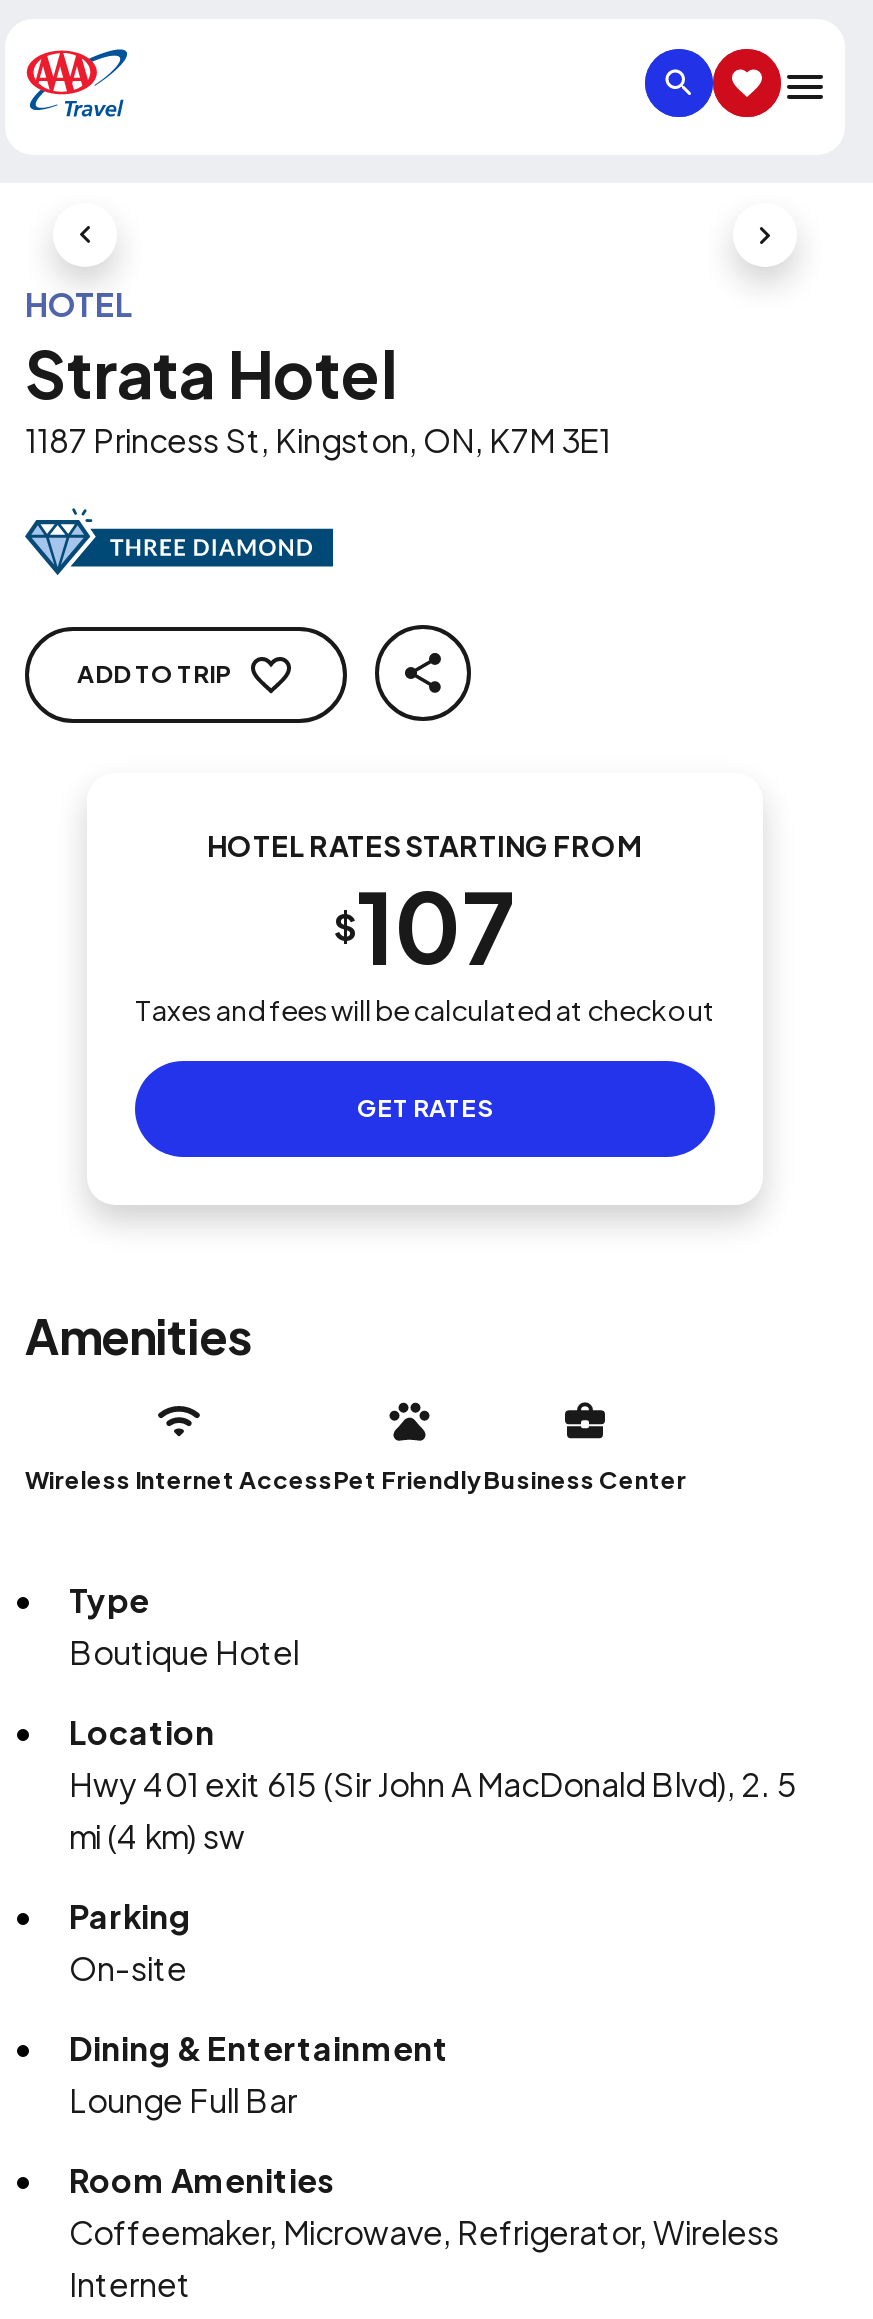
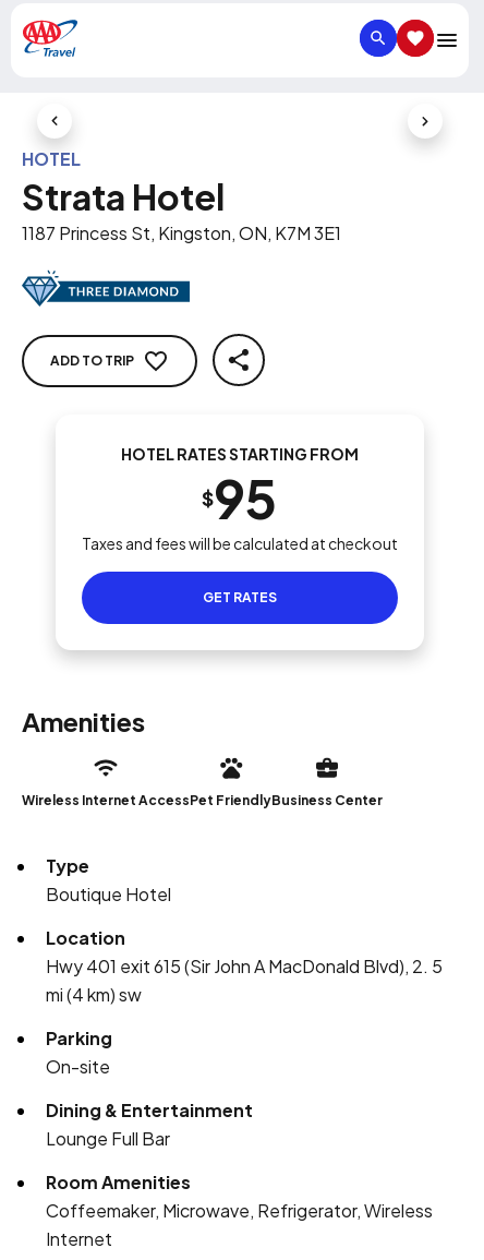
[334,865,516,987] $107 -> [202,465,277,531] $95

